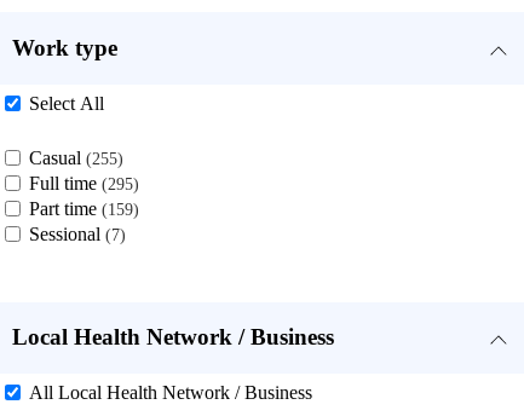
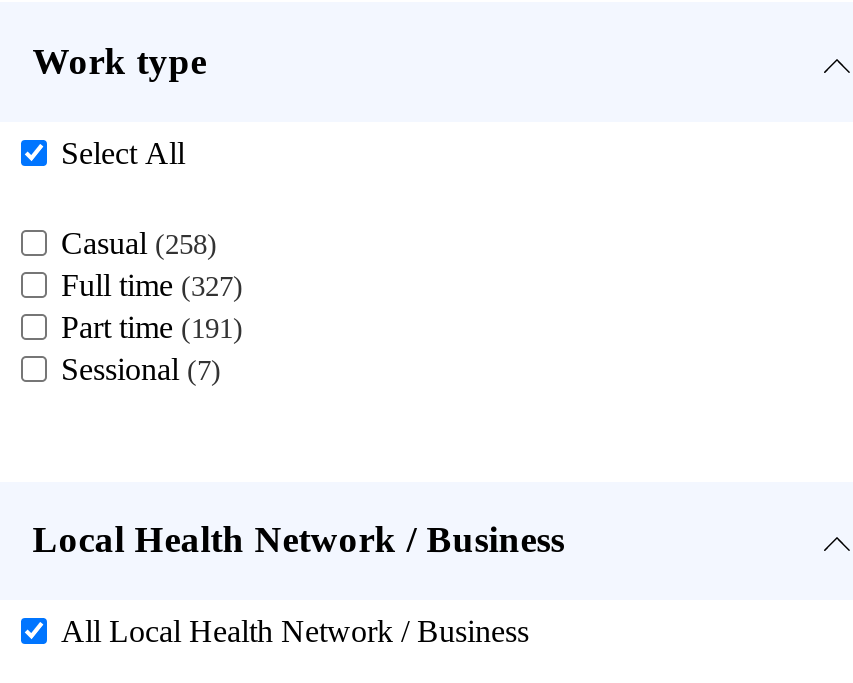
[29,147,117,168] Casual 255 -> [61,226,207,260] Casual 258
[29,173,133,193] Full time 295 -> [61,268,233,302] Full time 327
[29,198,133,219] Part time 159 -> [61,310,233,344] Part time 191

